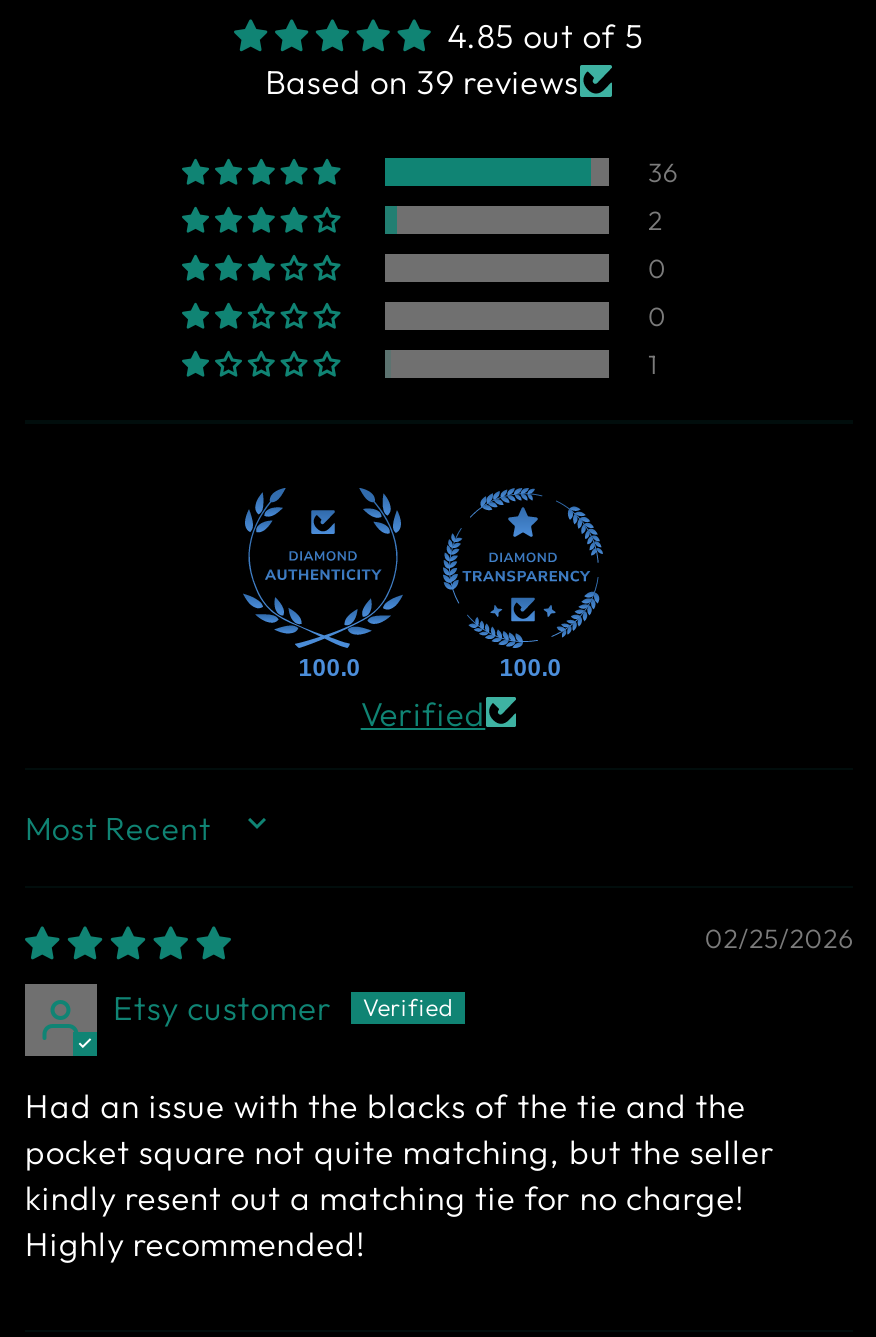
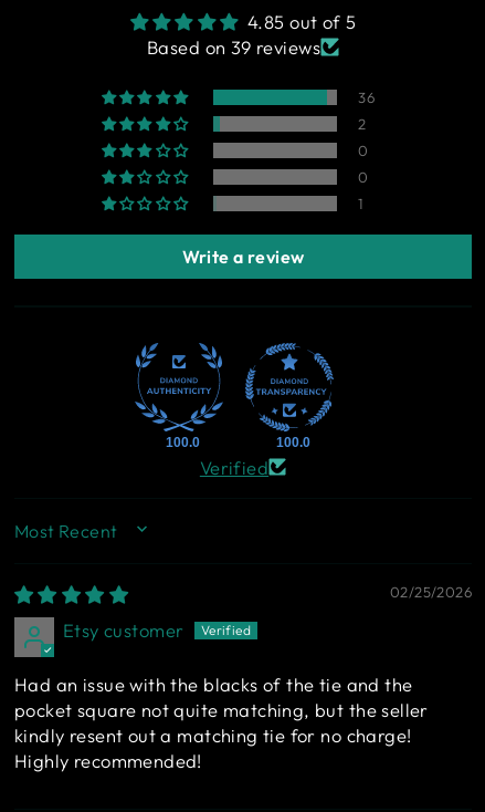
none -> [182,245,304,267] Write a review

